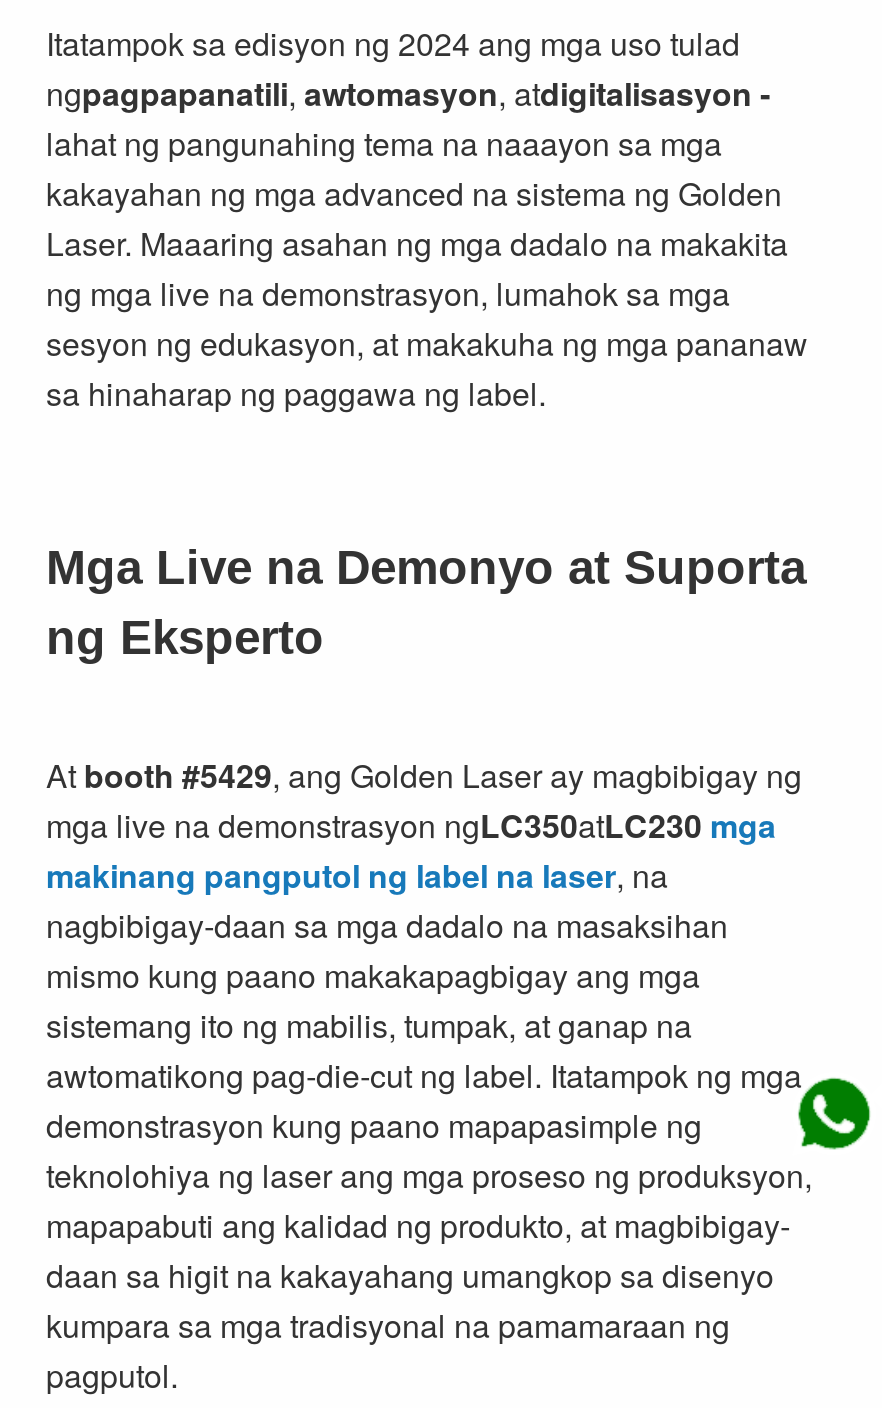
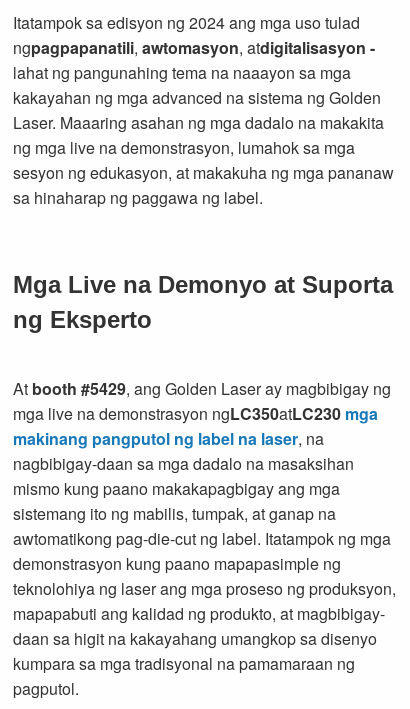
[796,1076,872,1152] [image] -> none

